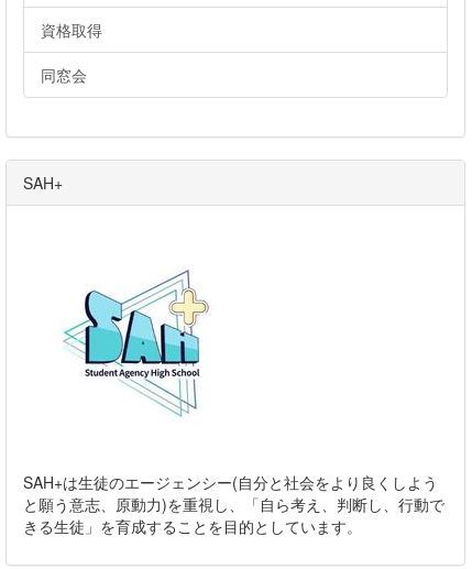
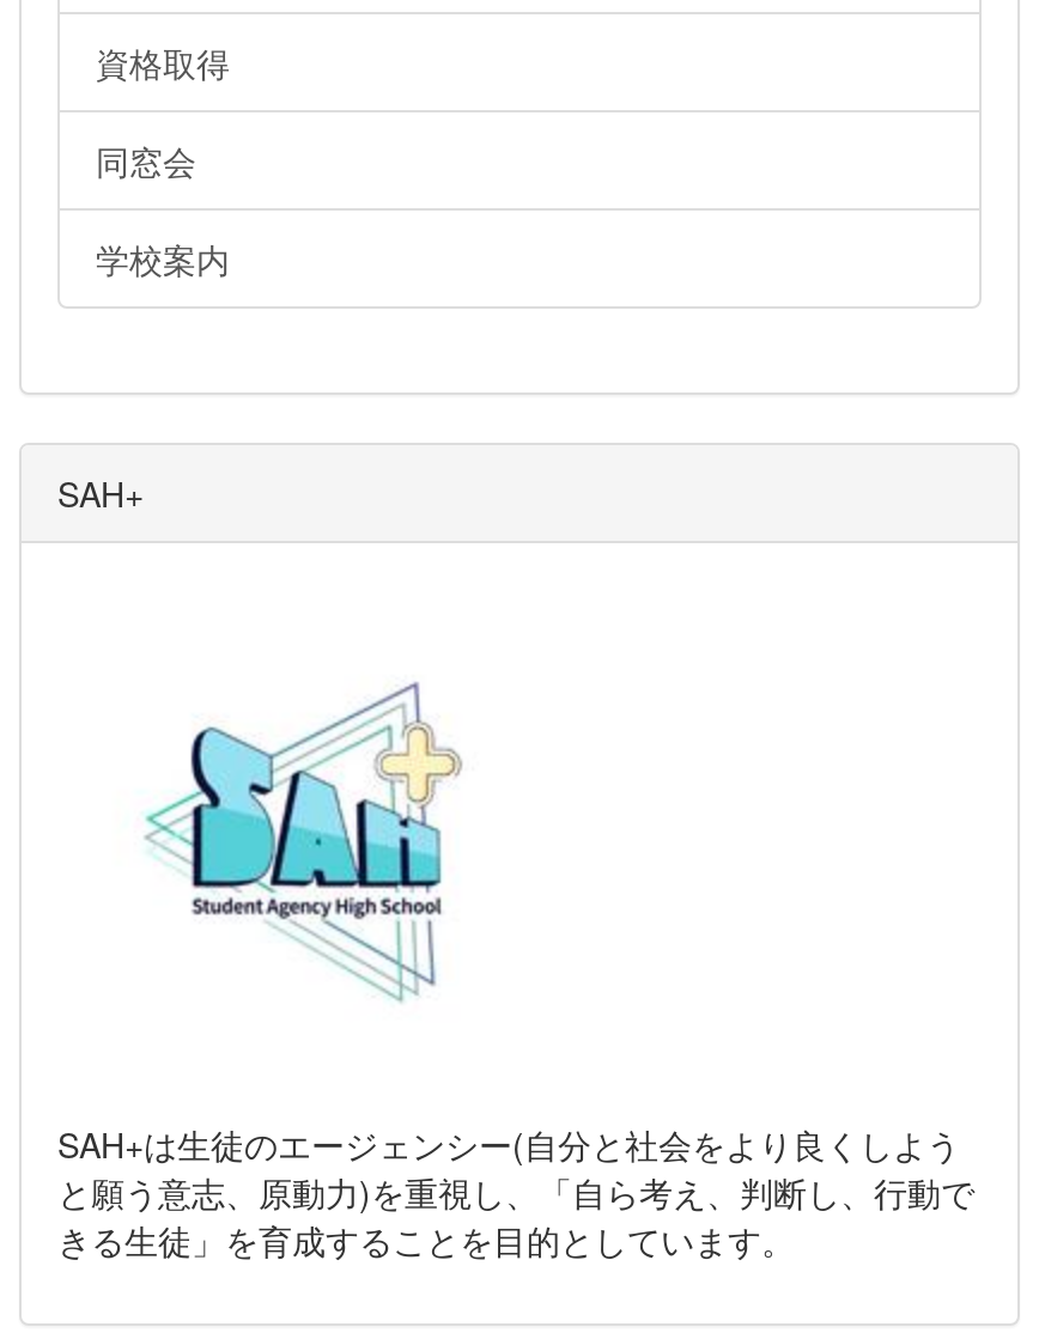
none -> [96,235,230,282] 学校案内

